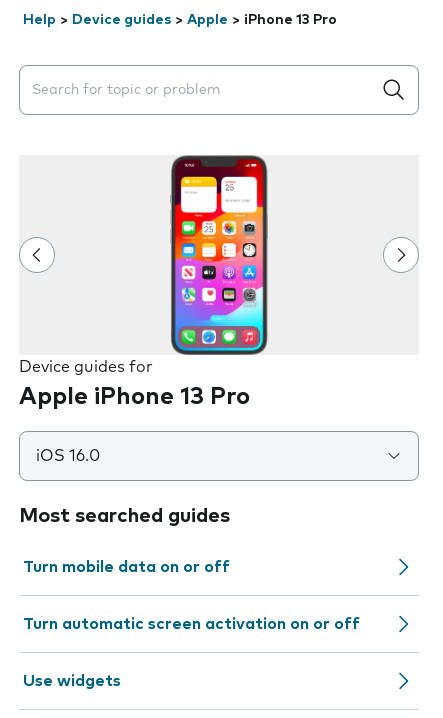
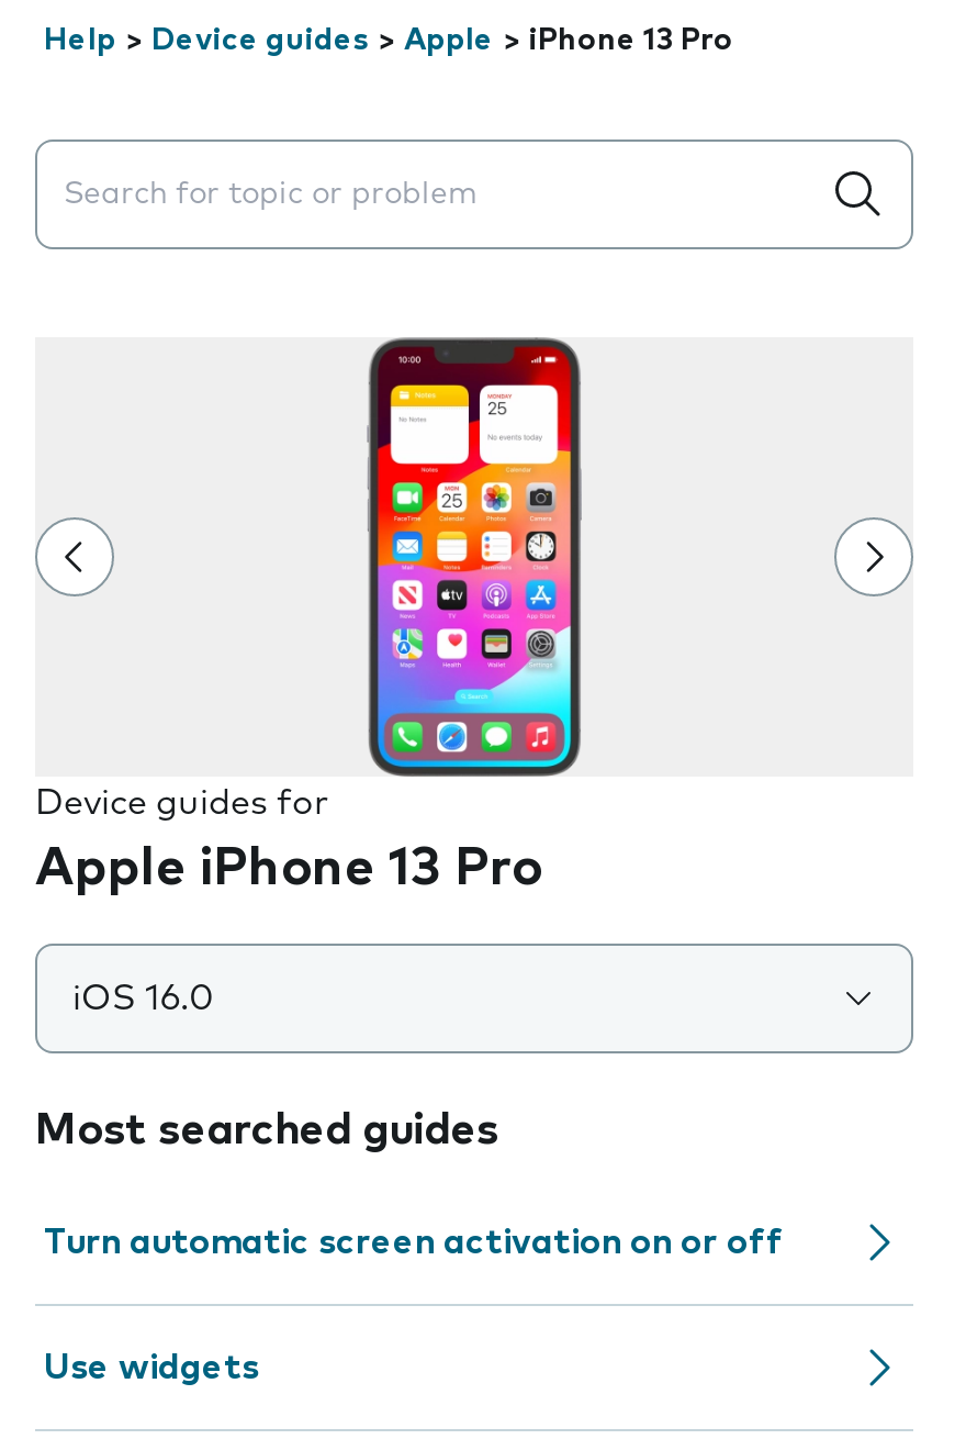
[23,559,230,575] Turn mobile data on or off -> none

